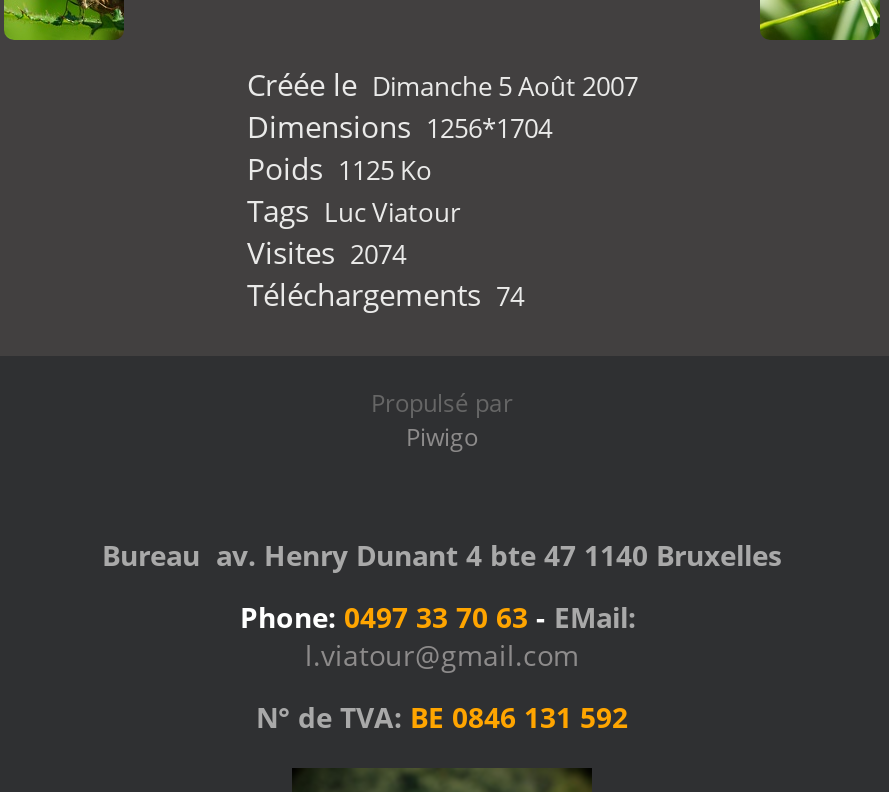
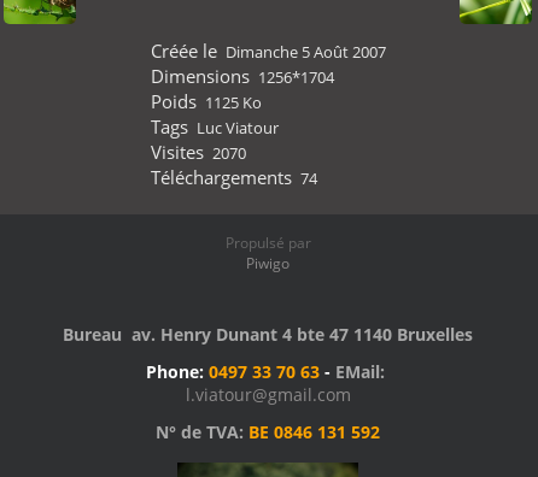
[247,232,406,272] Visites 2074 -> [150,140,246,164] Visites 2070

